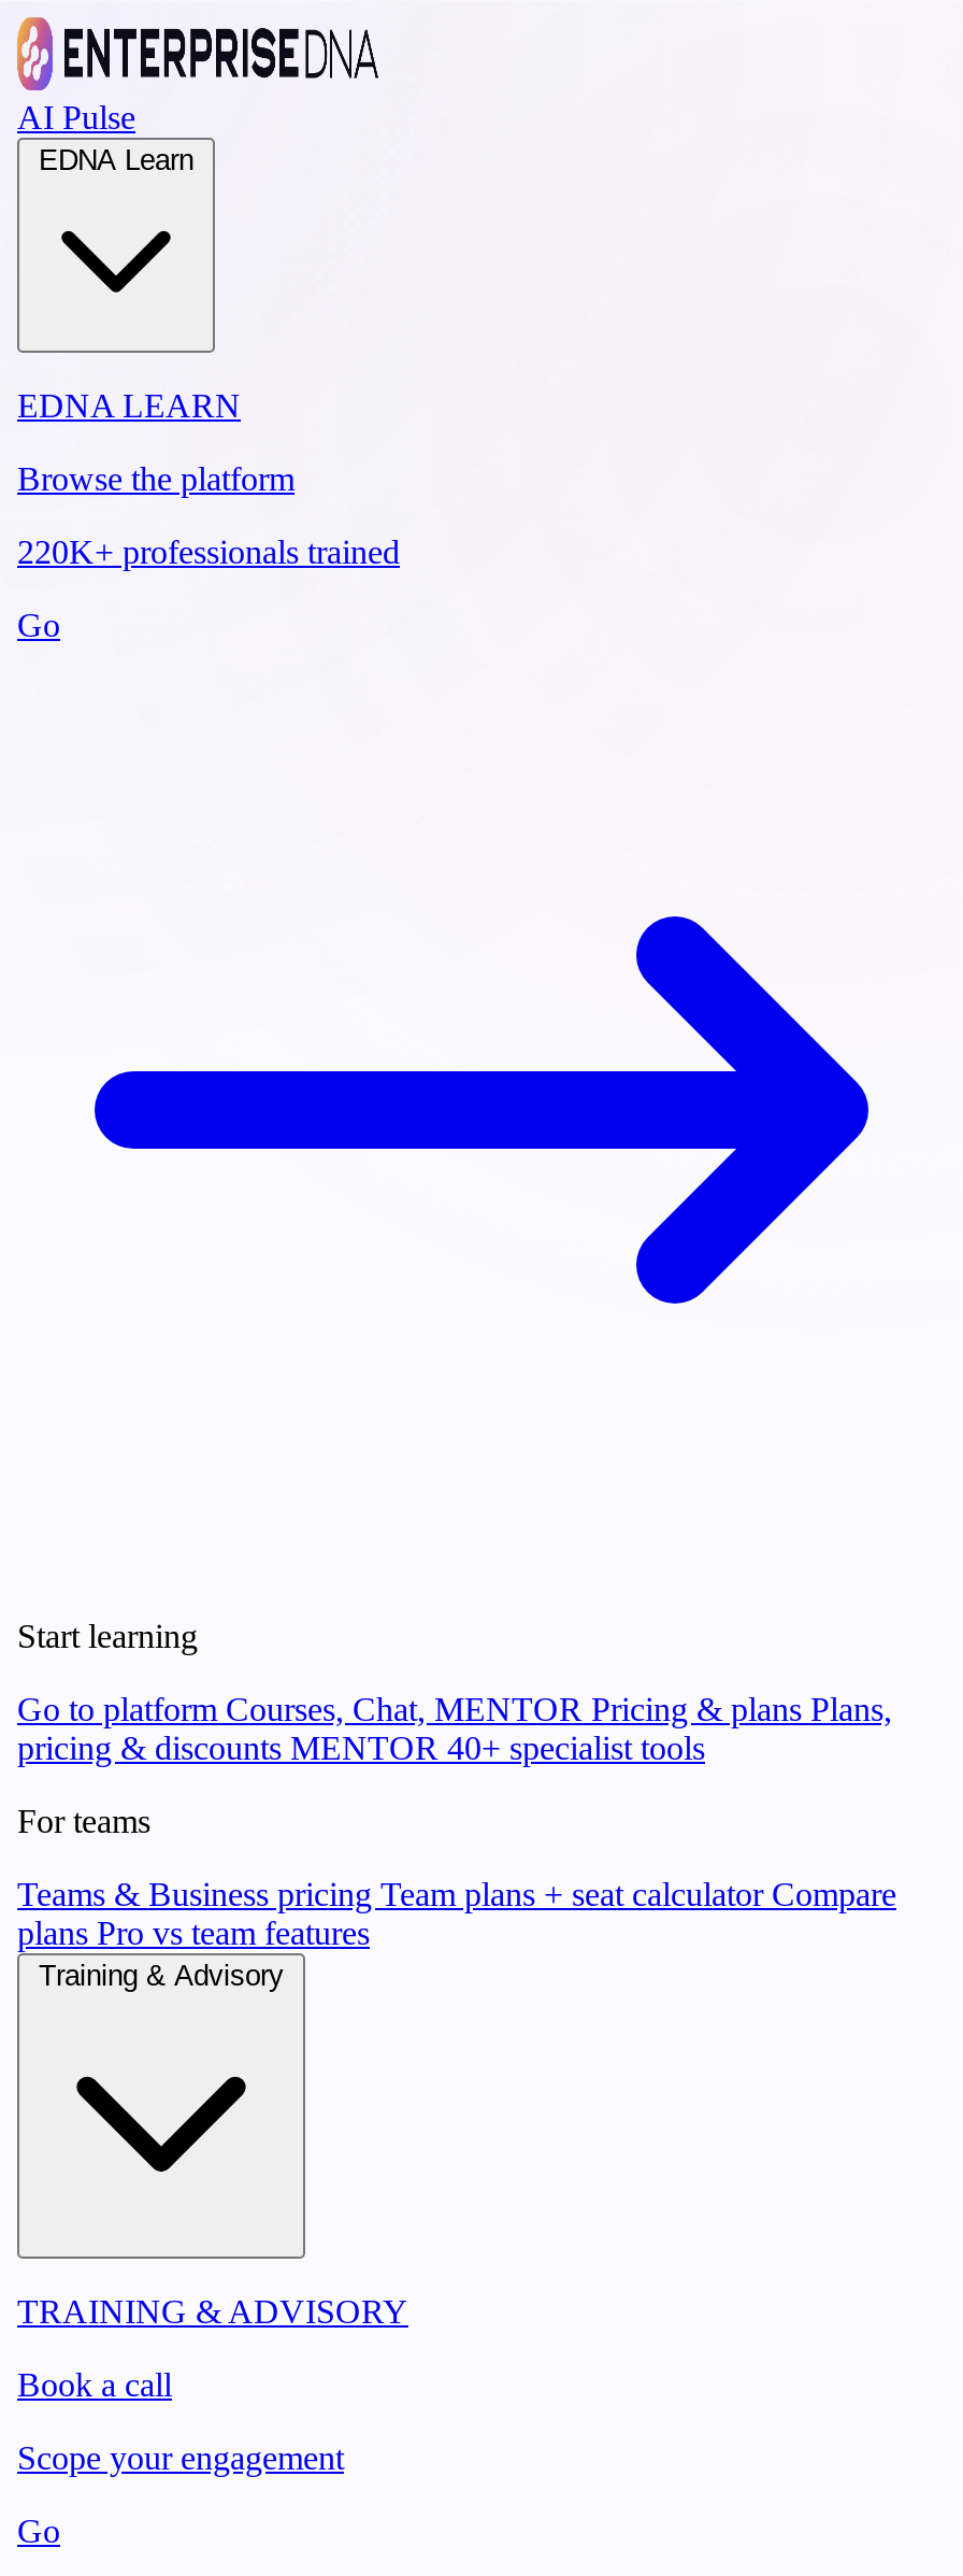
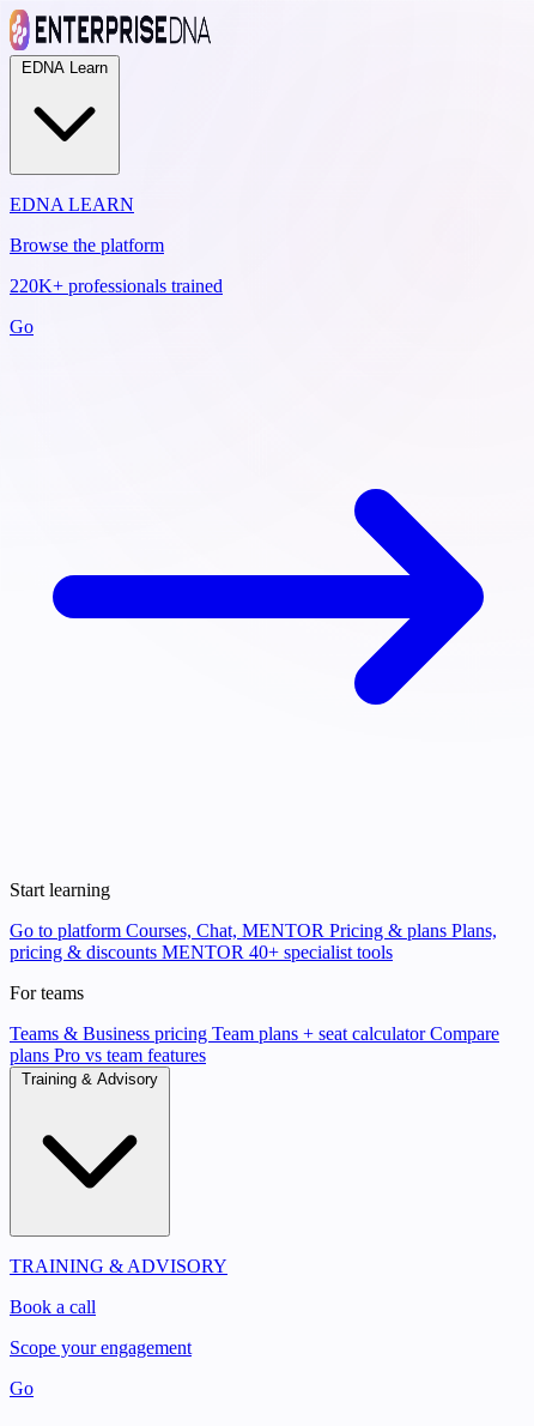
[17,99,135,136] AI Pulse -> none

